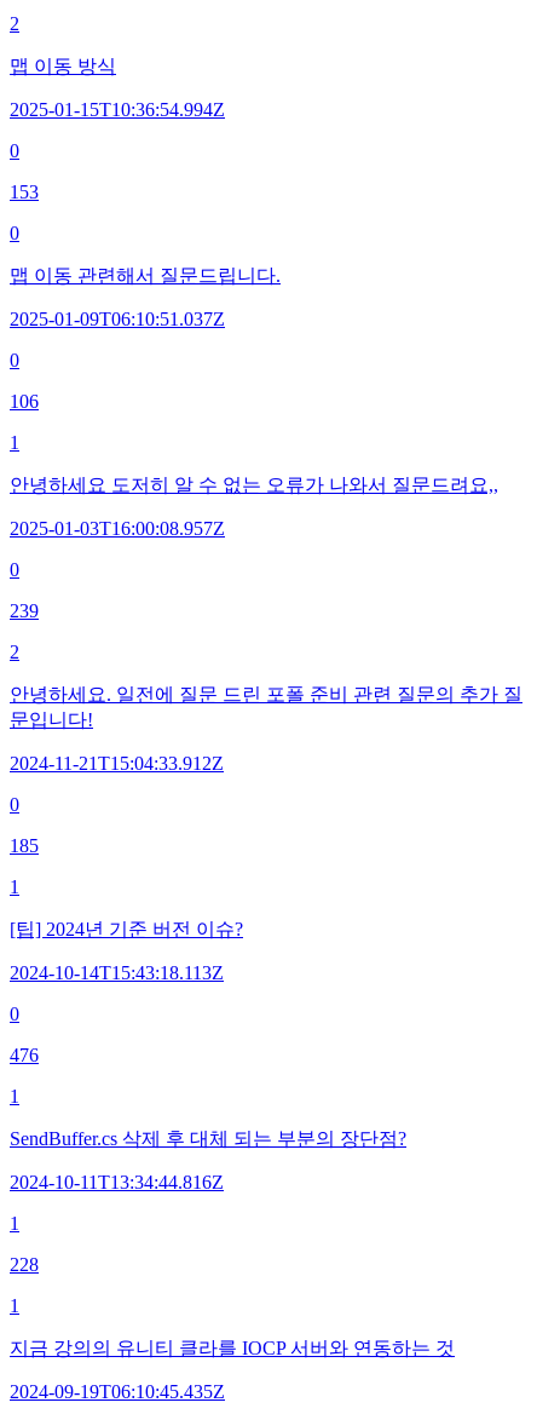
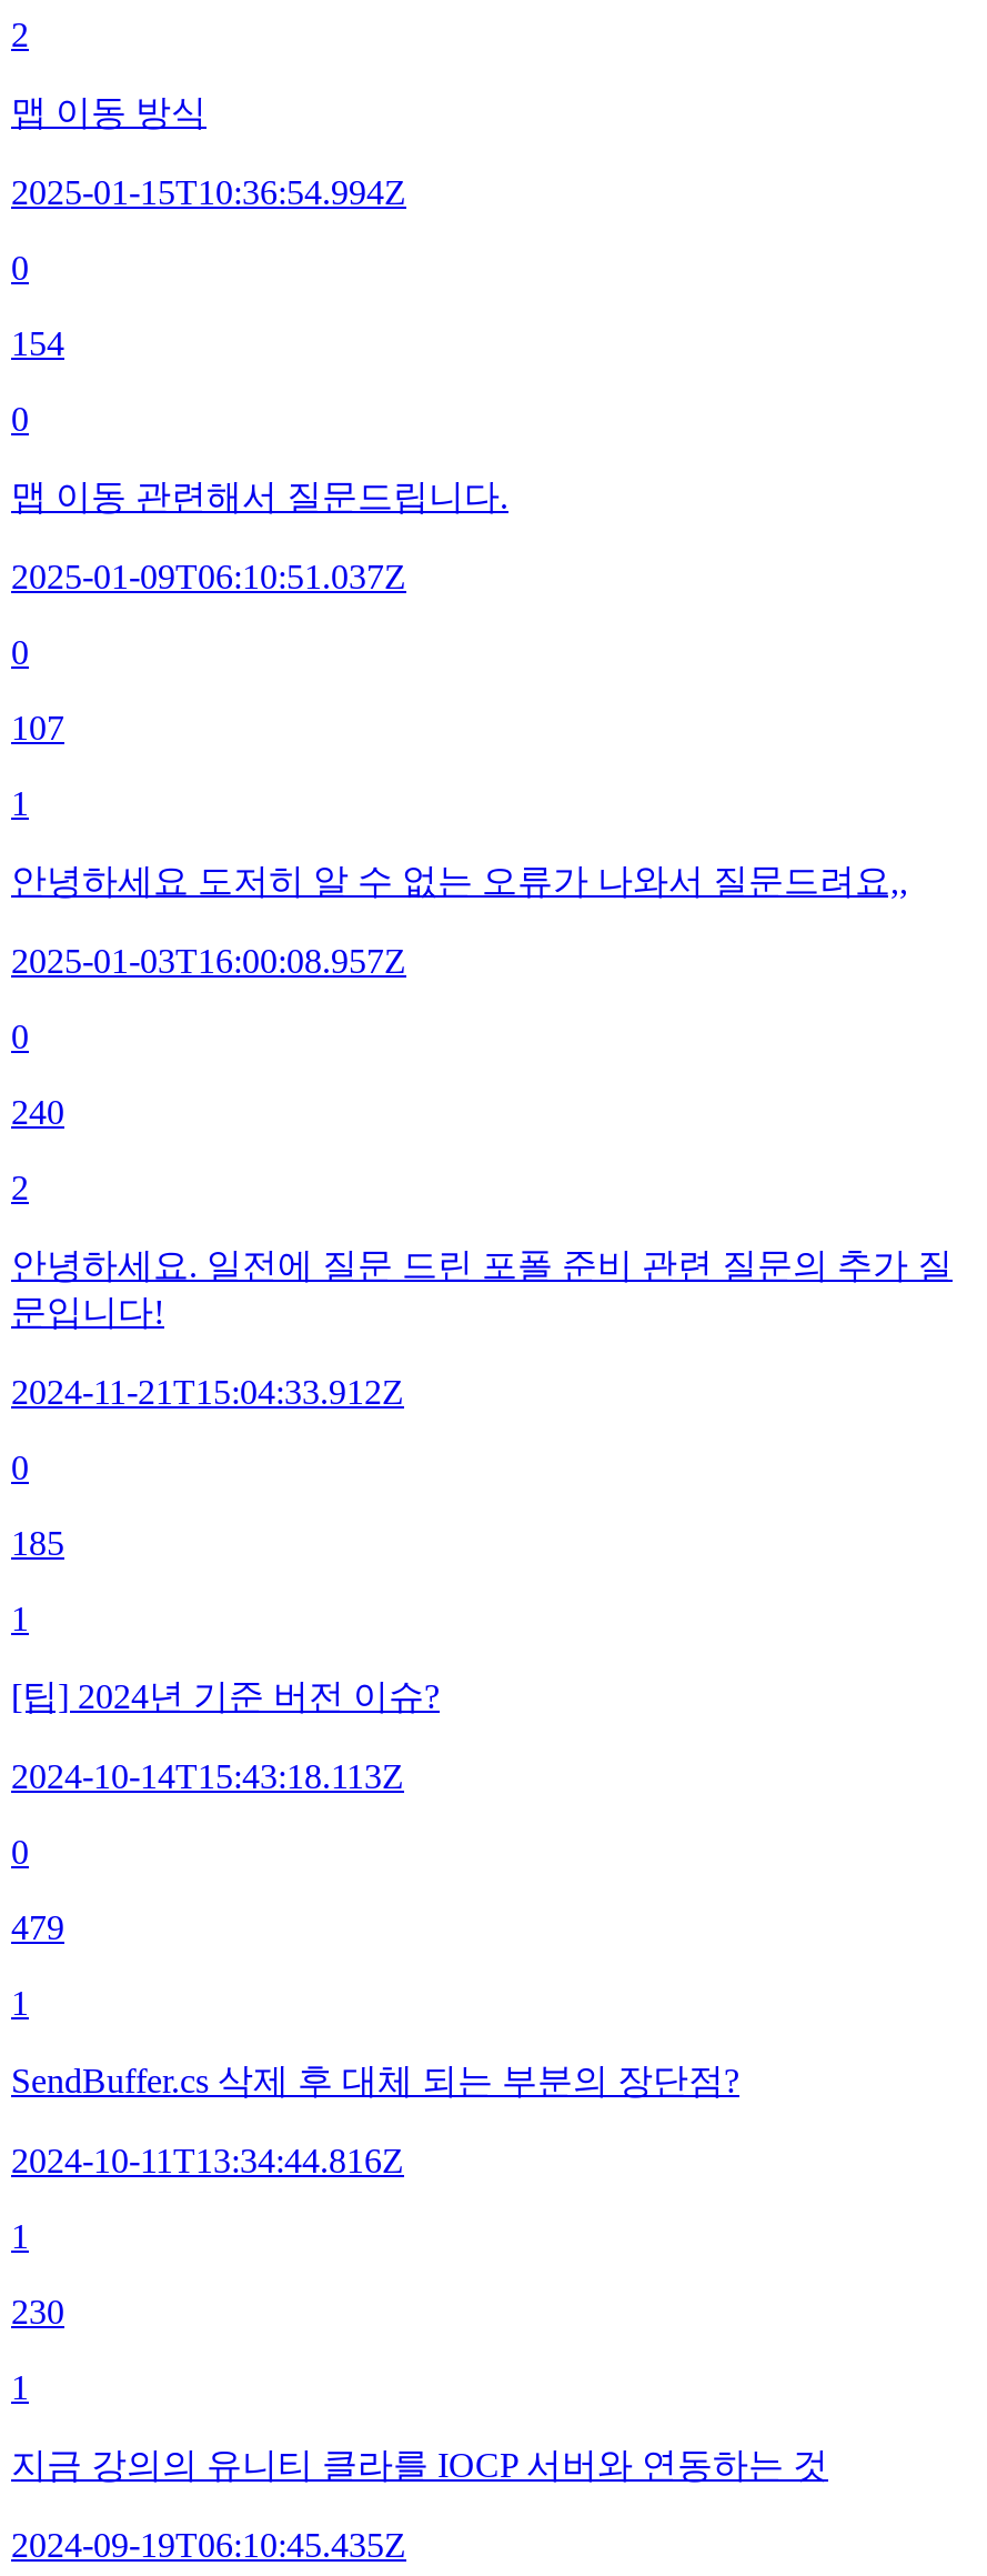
[10,181,39,202] 153 -> [11,324,64,362] 154
[10,391,39,411] 106 -> [11,708,64,746] 107
[10,600,39,621] 239 -> [11,1093,64,1131] 240
[10,1045,39,1065] 476 -> [11,1908,64,1946] 479
[10,1254,39,1275] 228 -> [11,2293,64,2330] 230

